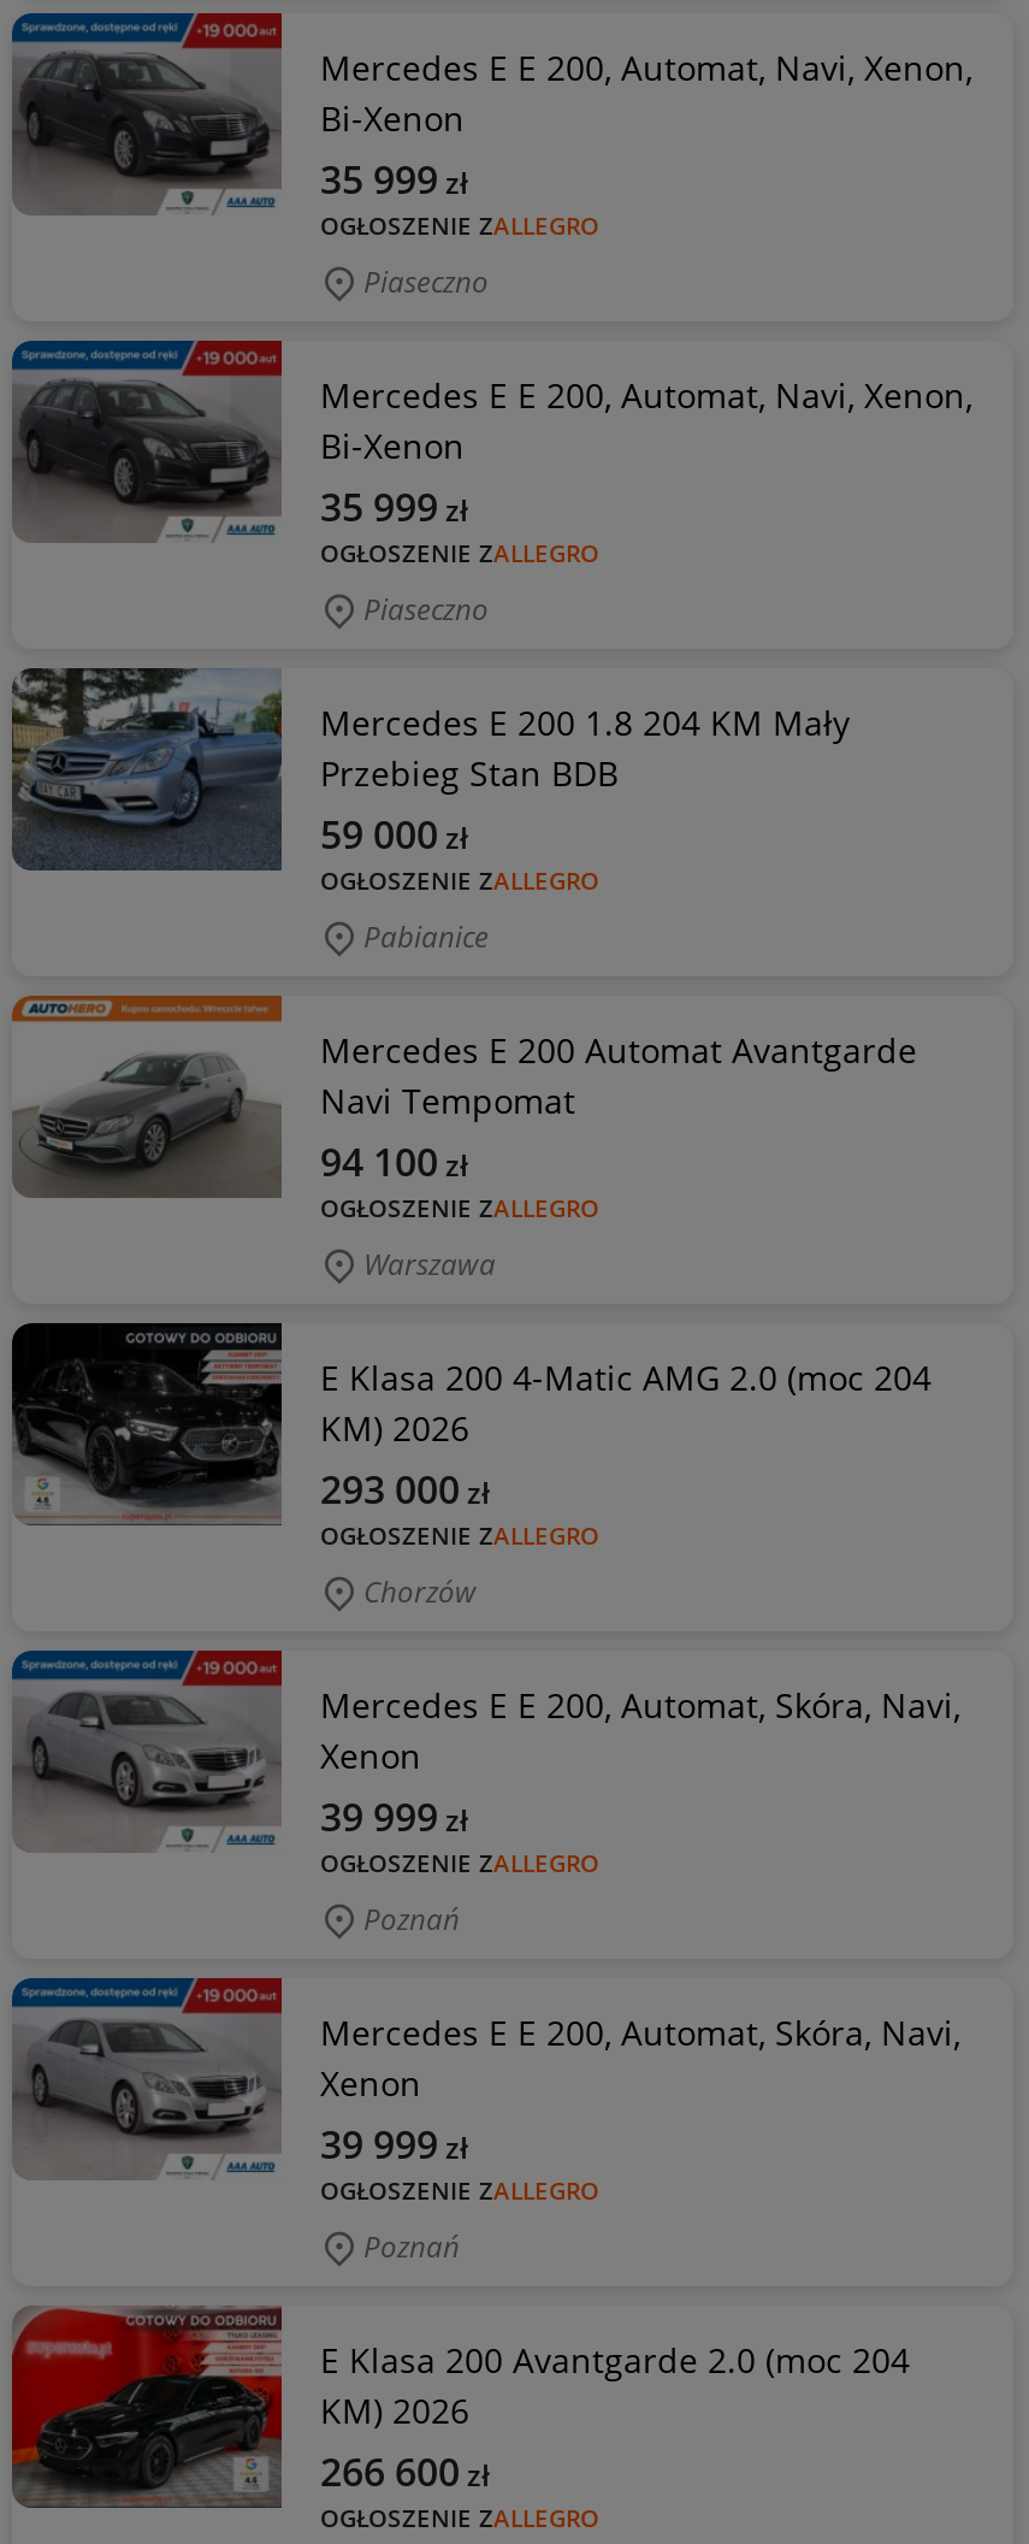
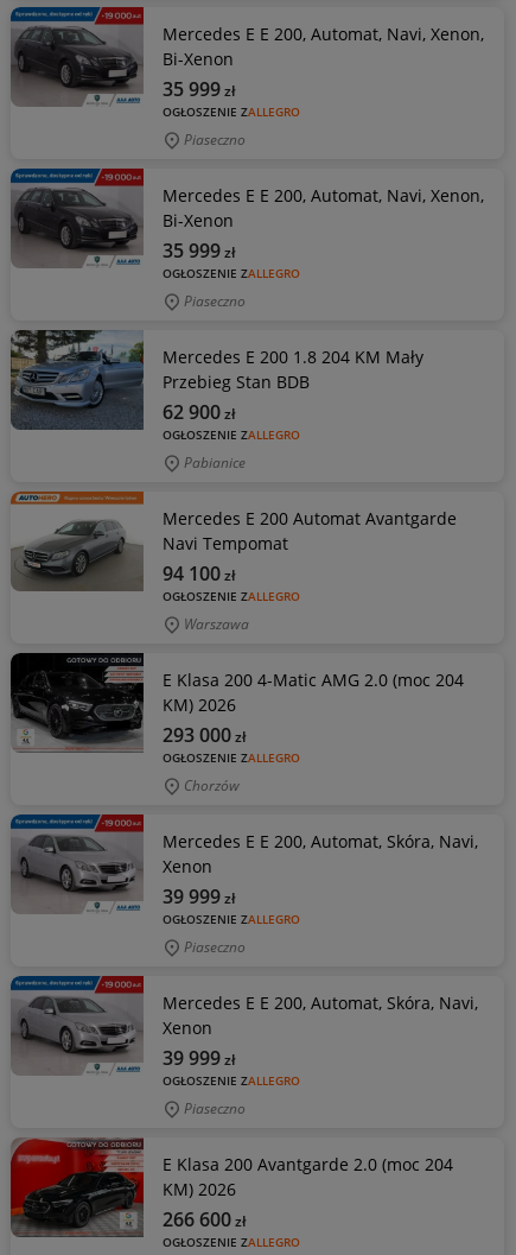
[320,808,469,861] 59 000 zł -> [163,399,236,425] 62 900 zł
[363,1899,460,1940] Poznań -> [184,937,246,957] Piaseczno
[363,2226,460,2267] Poznań -> [184,1098,246,1118] Piaseczno

